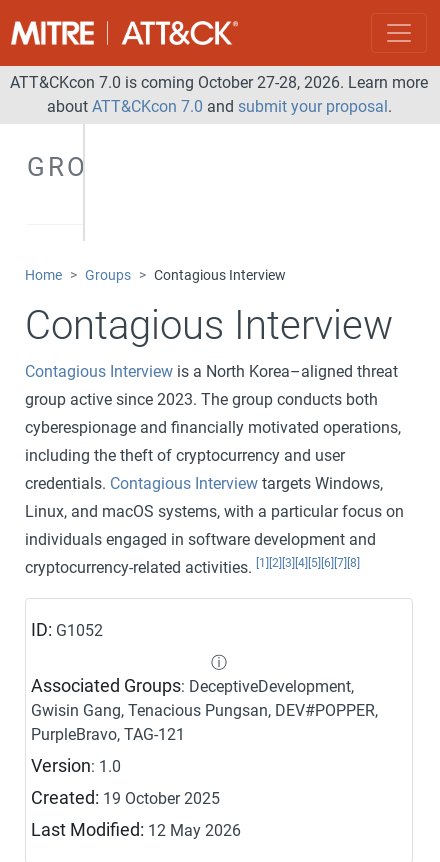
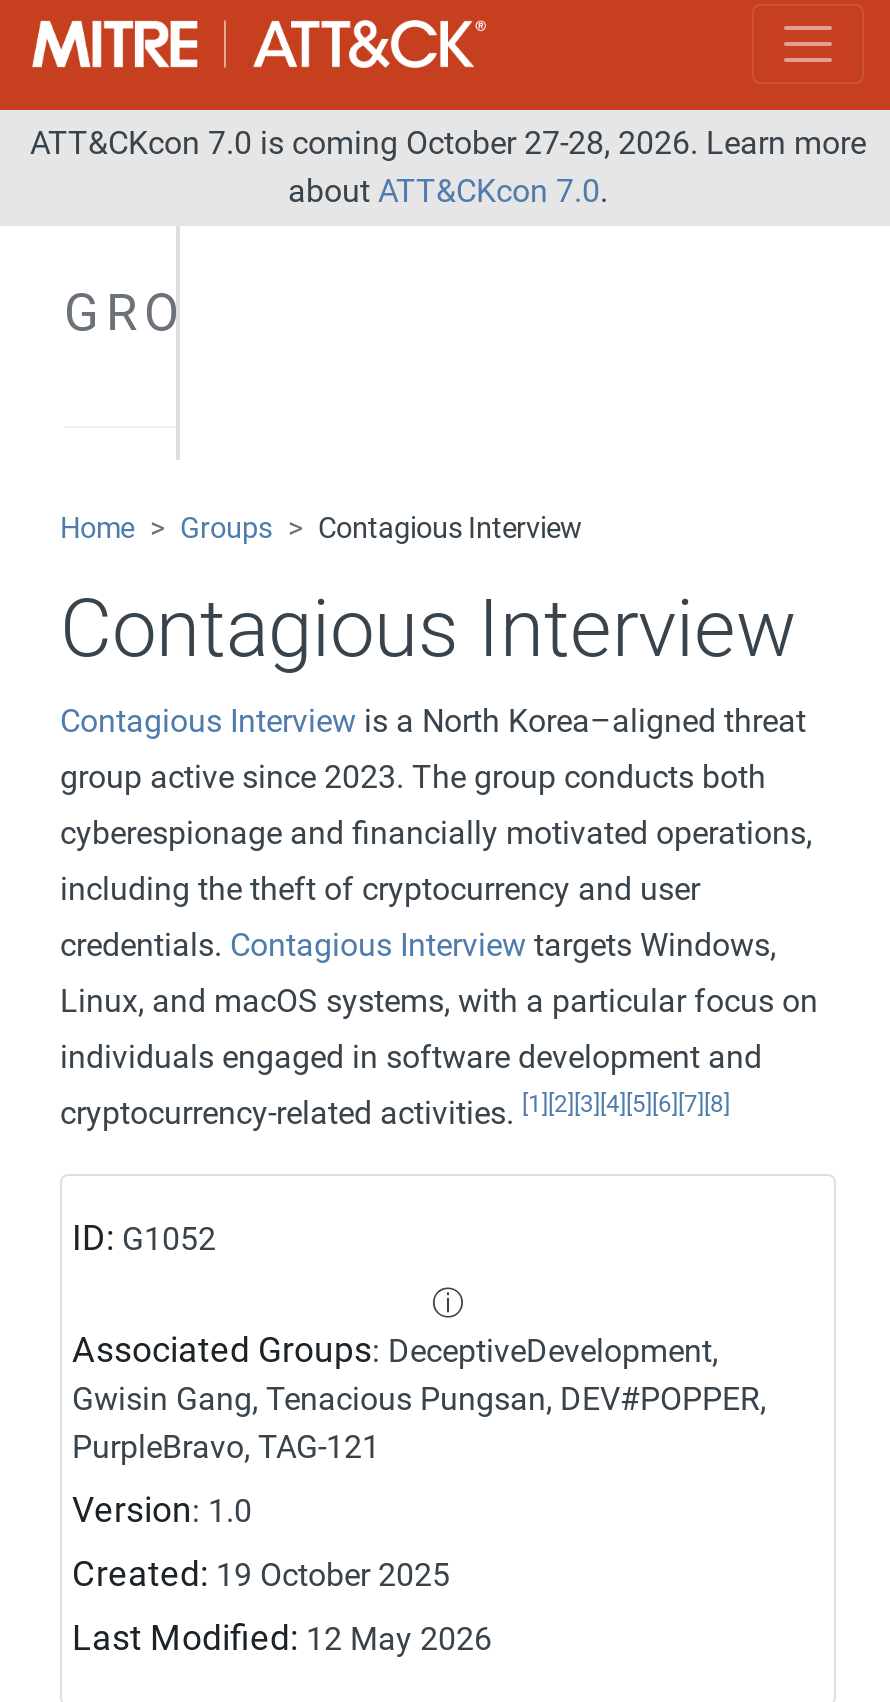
[46,97,391,116] about ATT&CKcon 7.0 and submit your proposal. -> [288,172,608,210] about ATT&CKcon 7.0.

